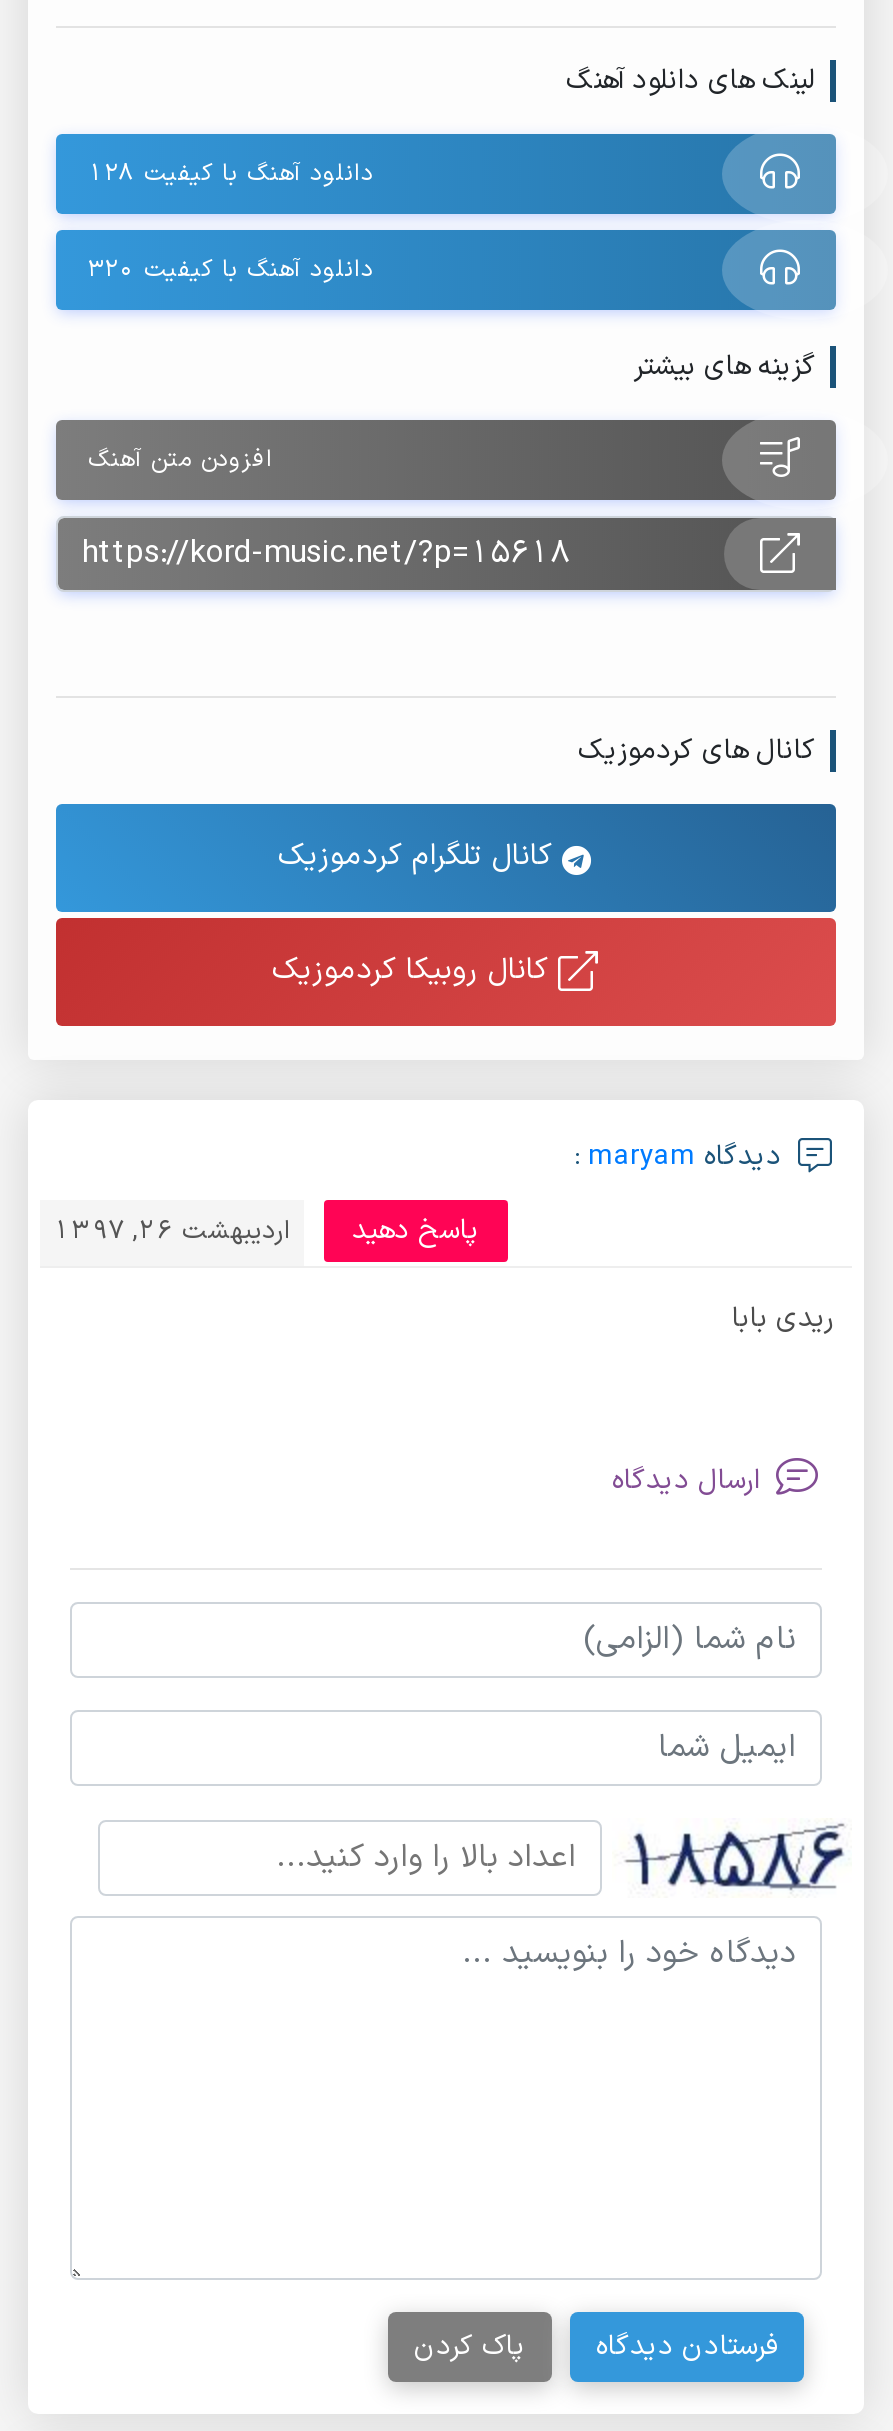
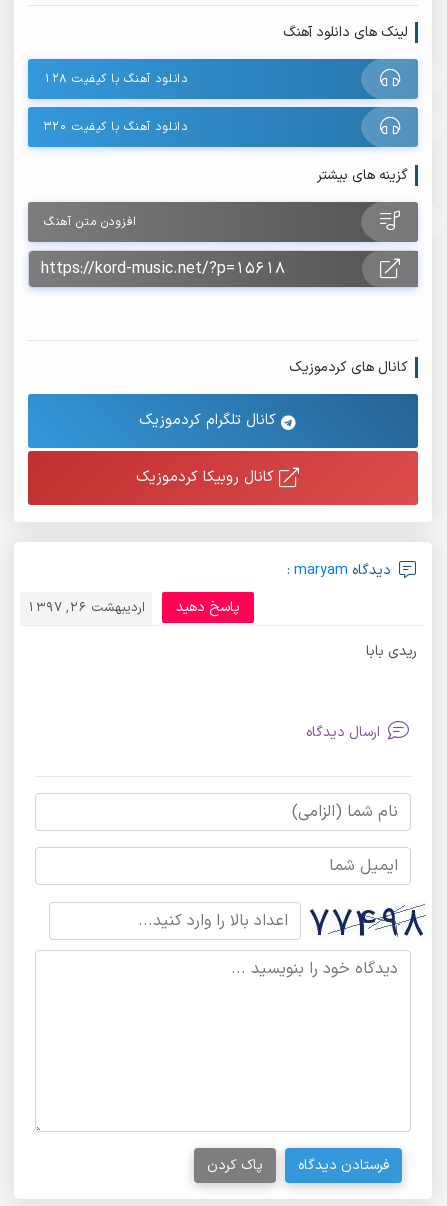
[620,1826,846,1890] [image] -> [309,904,426,936] [image]

